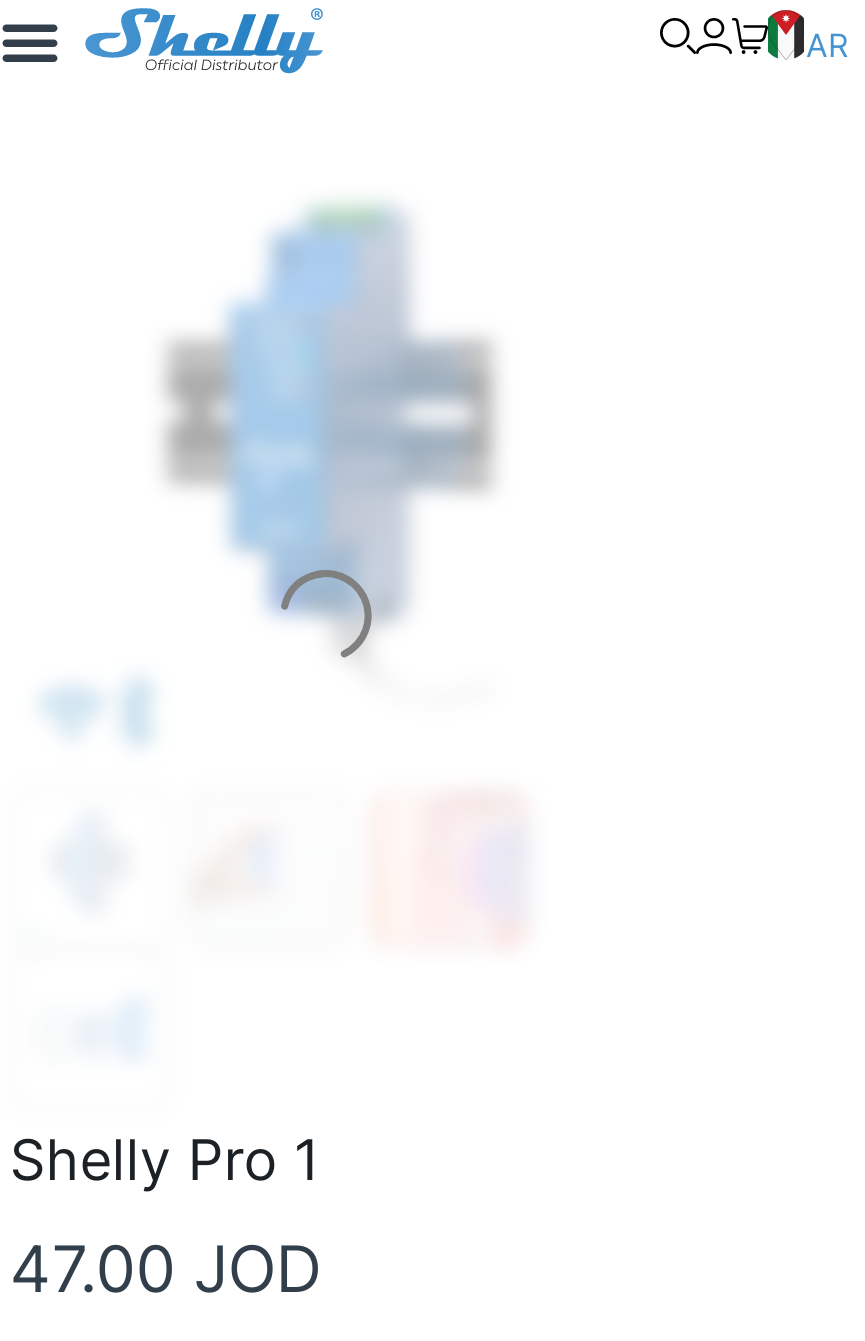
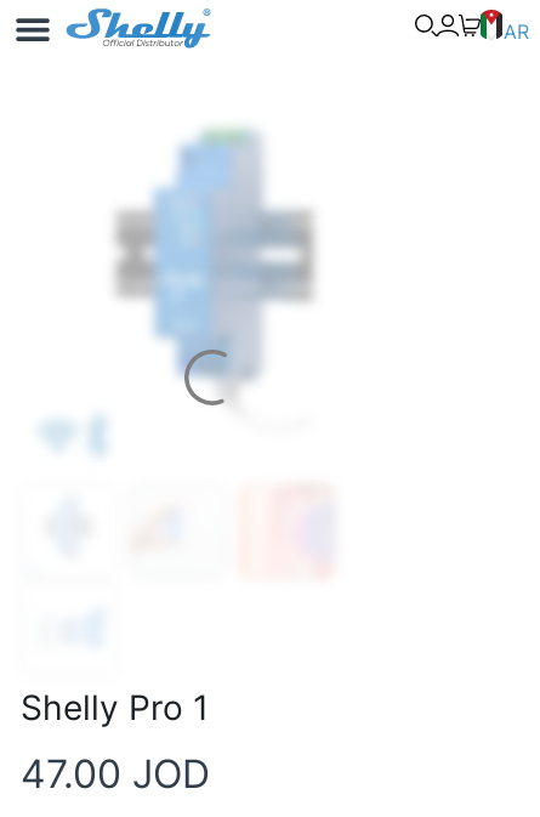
[280,578,374,662] [image] -> [183,356,240,407] [image]

